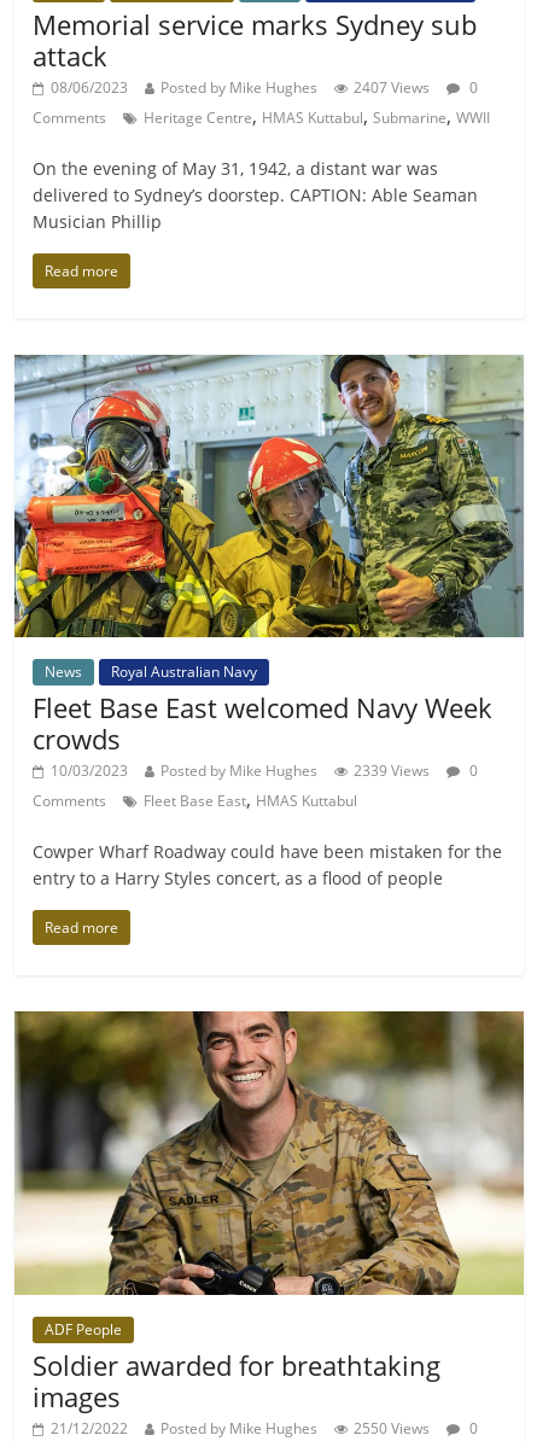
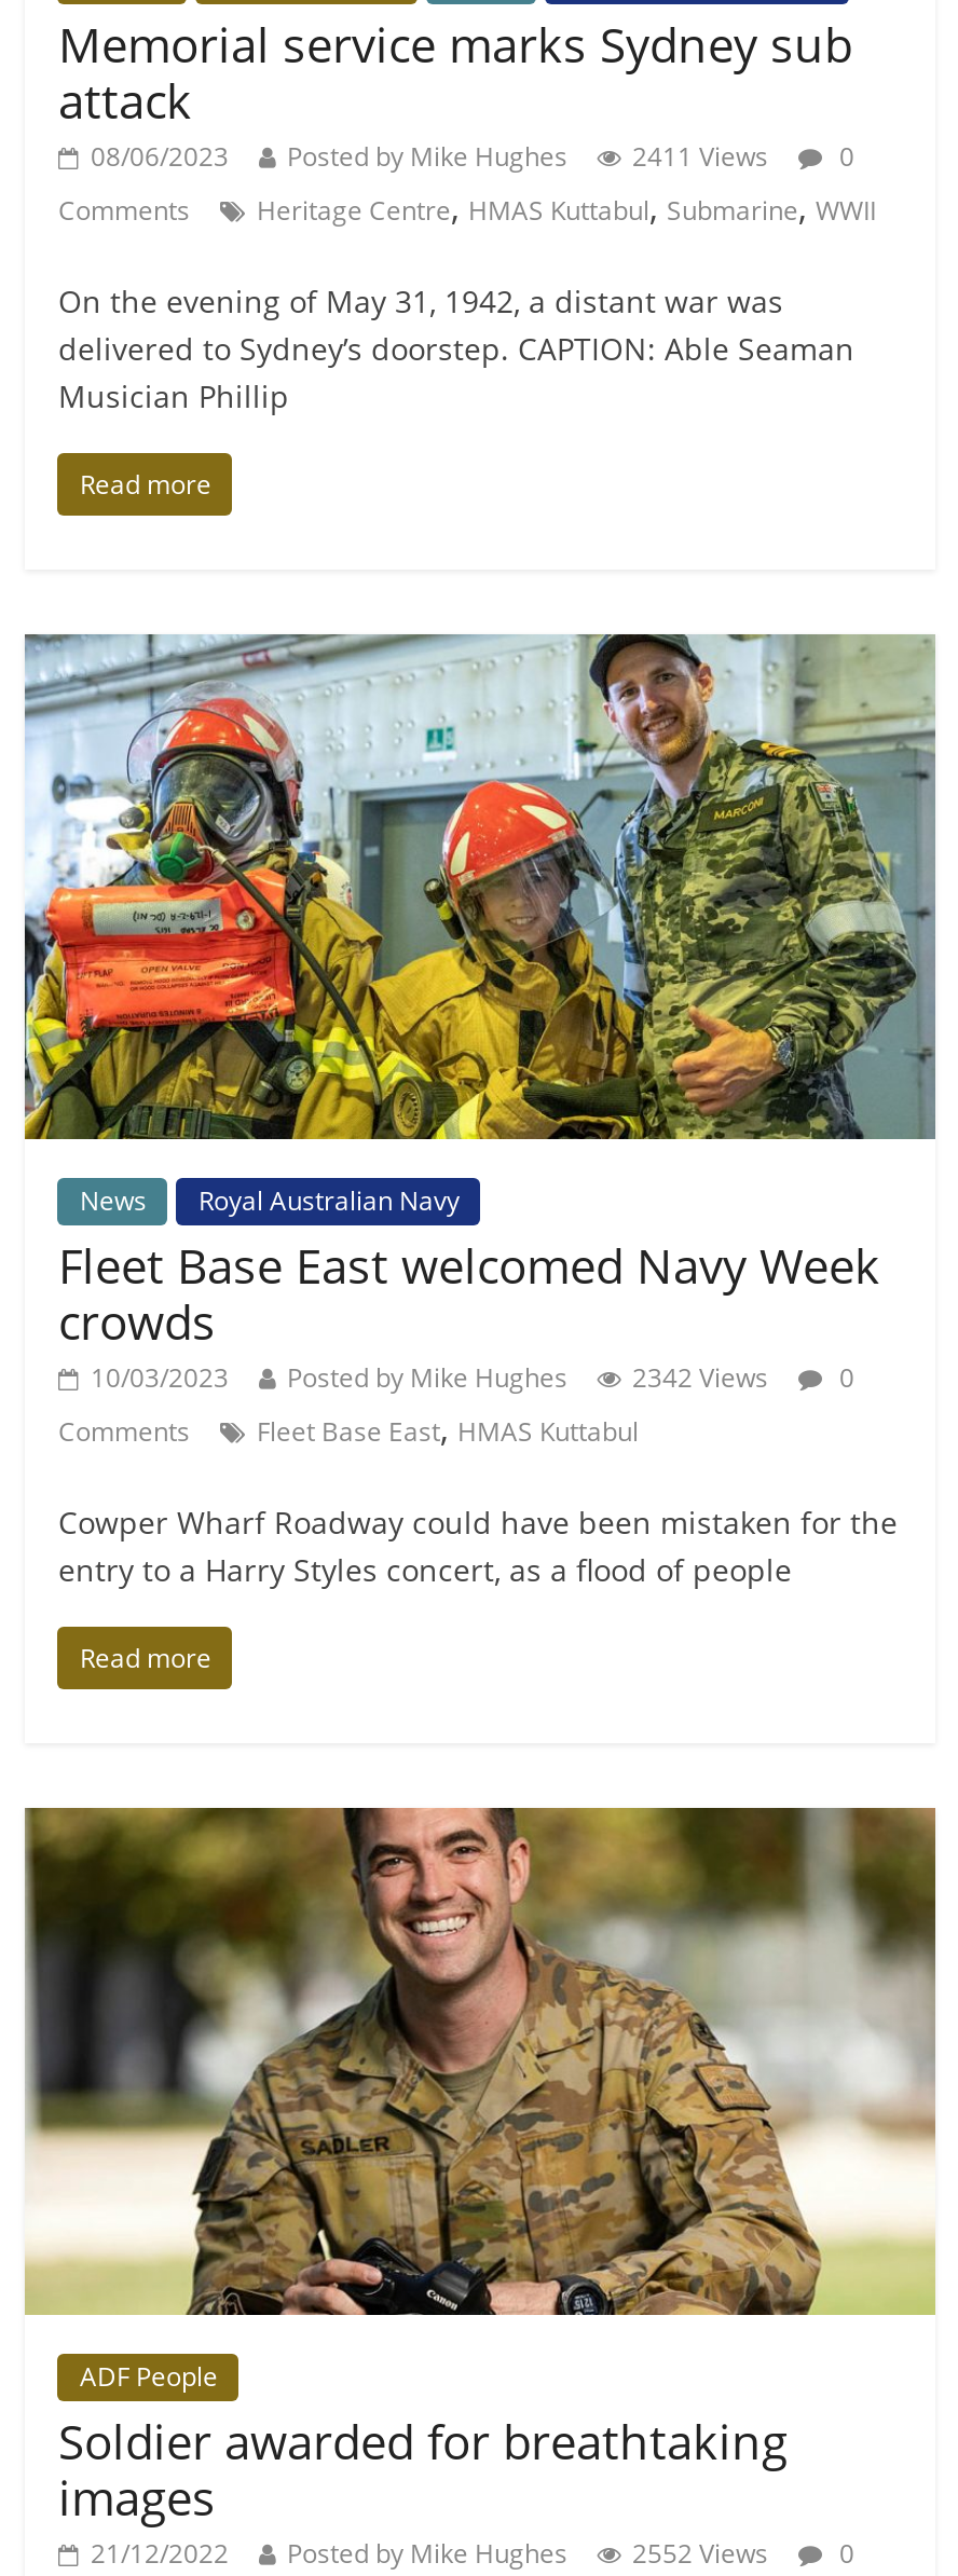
[51,77,478,98] 08/06/2023 Posted by Mike Hughes 2407 Views 0 -> [90,138,854,175] 08/06/2023 Posted by Mike Hughes 2411 Views 0
[51,761,478,781] 10/03/2023 Posted by Mike Hughes 2339 Views 0 -> [90,1360,854,1397] 10/03/2023 Posted by Mike Hughes 2342 Views 0
[51,1418,478,1438] 21/12/2022 Posted by Mike Hughes 2550 Views 0 -> [90,2534,854,2571] 21/12/2022 Posted by Mike Hughes 2552 Views 0

